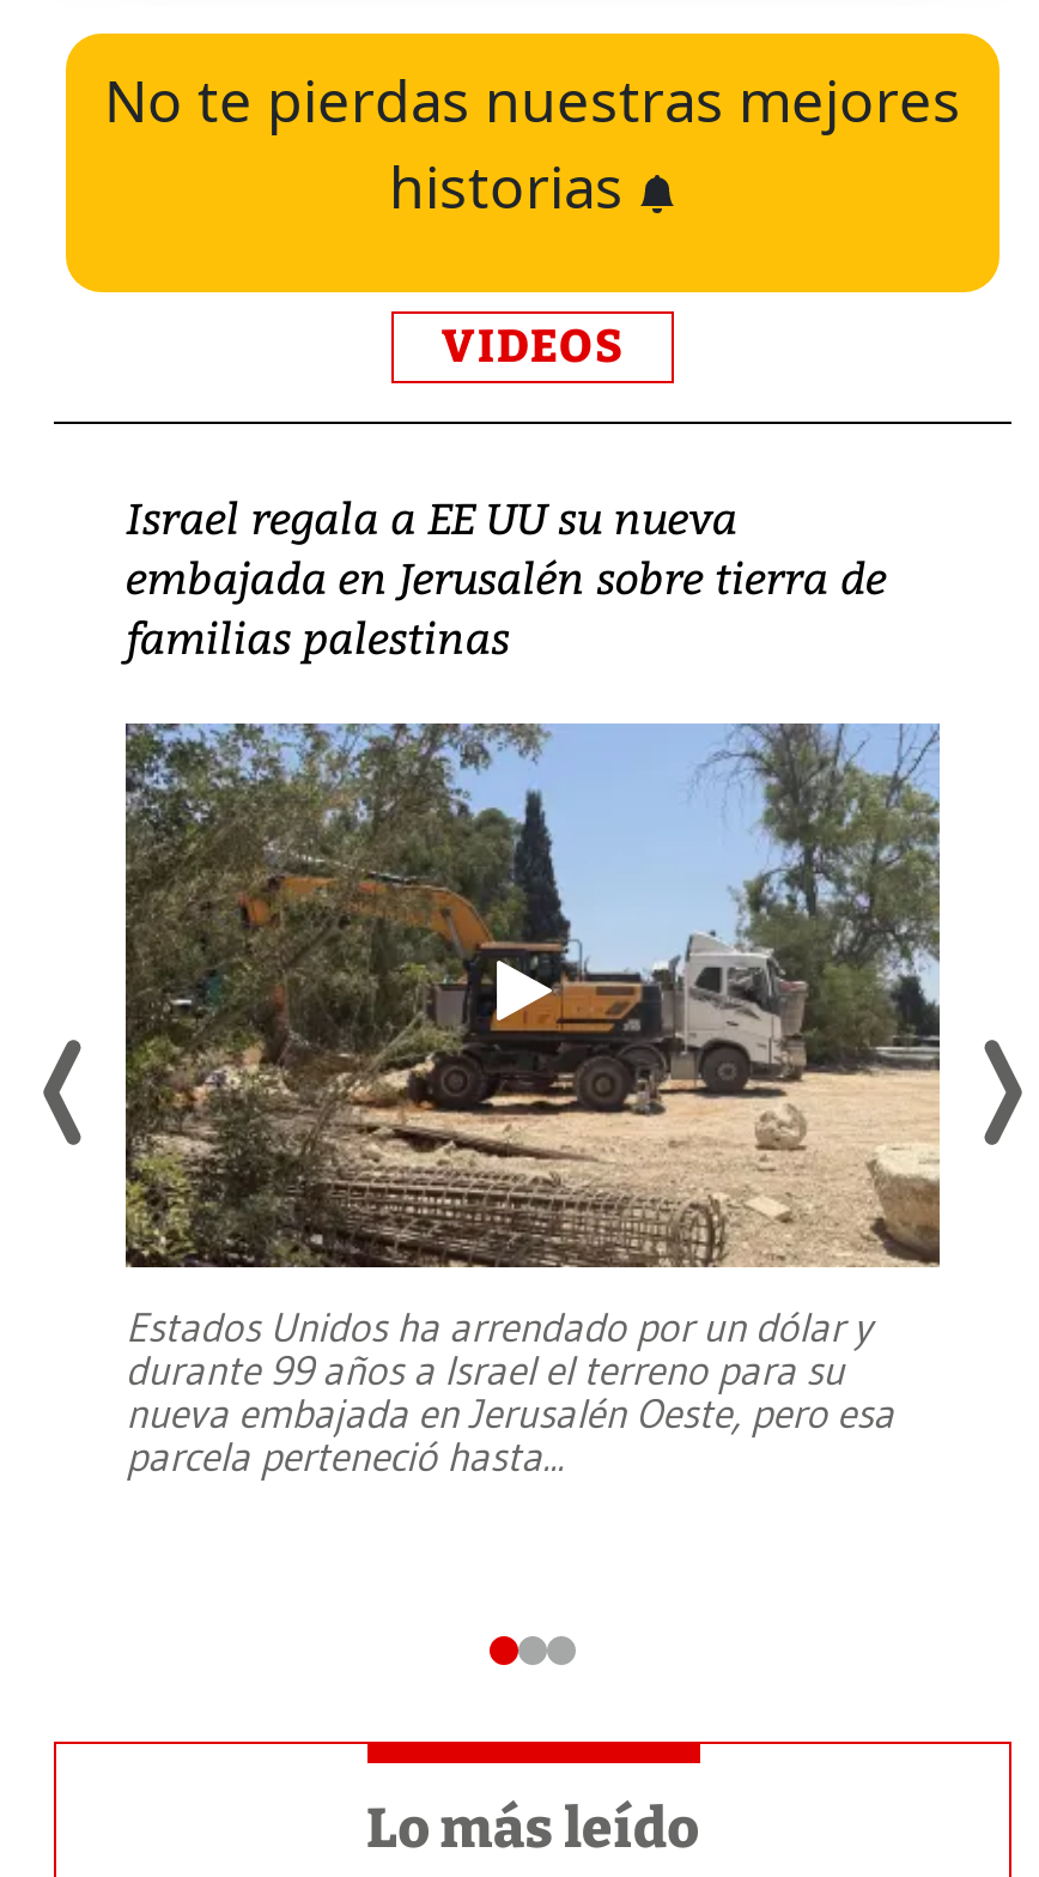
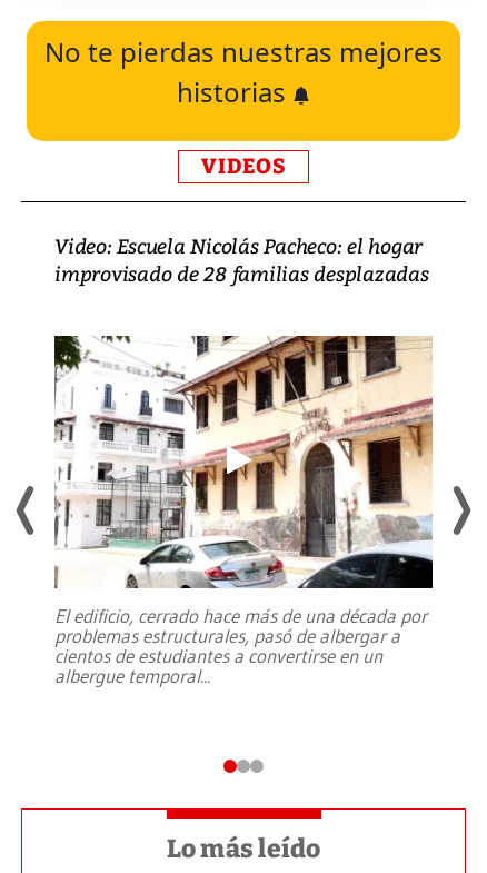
[126,488,887,667] Israel regala a EE UU su nueva | embajada en Jerusalén sobre tierra de | familias palestinas -> [54,232,429,287] Video: Escuela Nicolás Pacheco: el hogar | improvisado de 28 familias desplazadas
[123,721,942,1481] [image] | Estados Unidos ha arrendado por un dólar y | durante 99 años a Israel el terreno para su | nueva embajada en Jerusalén Oeste, pero esa | parcela perteneció hasta... -> [54,335,434,687] [image] | El edificio, cerrado hace más de una década por | problemas estructurales, pasó de albergar a | cientos de estudiantes a convertirse en un | albergue temporal...

